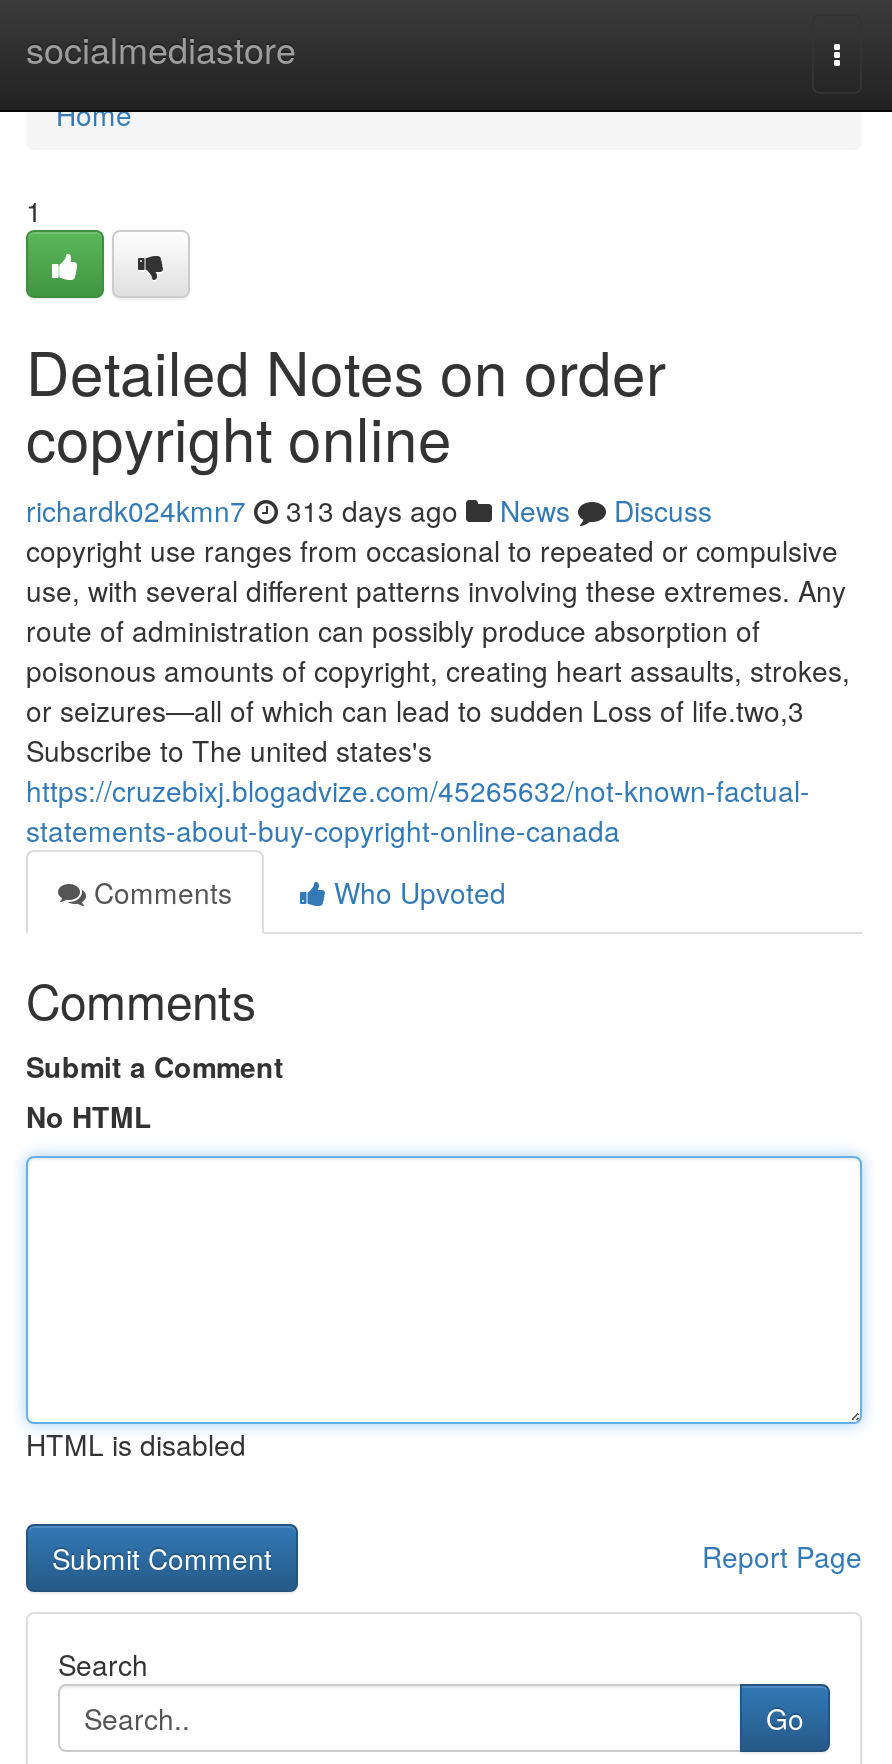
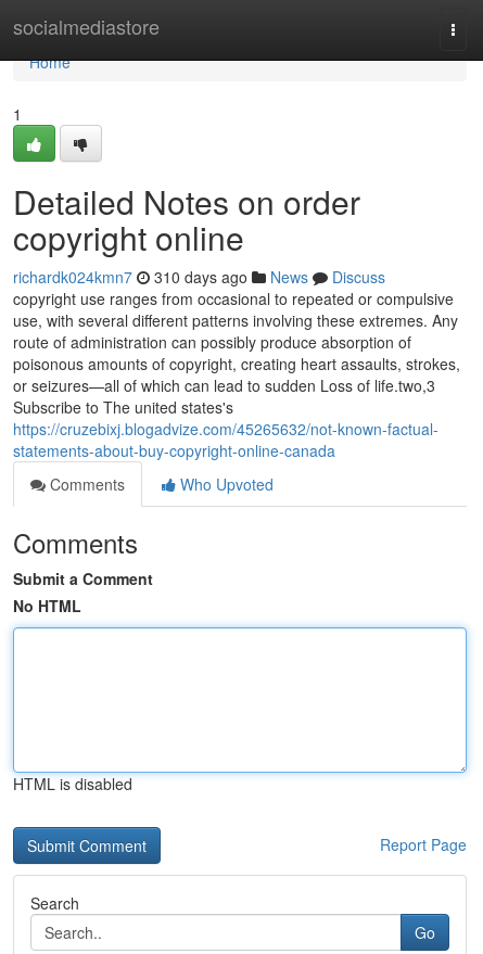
[26,490,712,530] richardk024kmn7 313 days ago News Discuss -> [13,266,385,288] richardk024kmn7 310 days ago News Discuss

